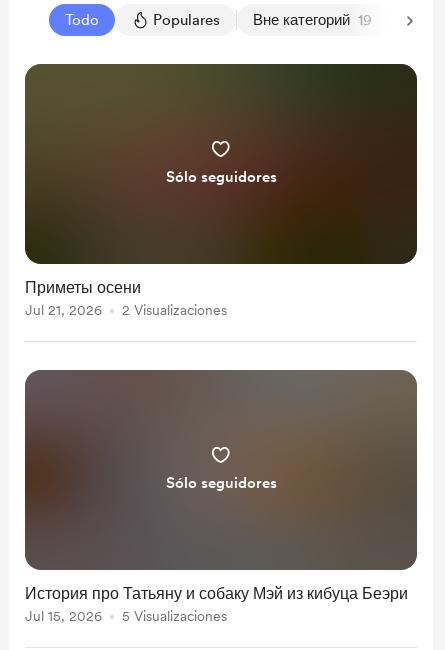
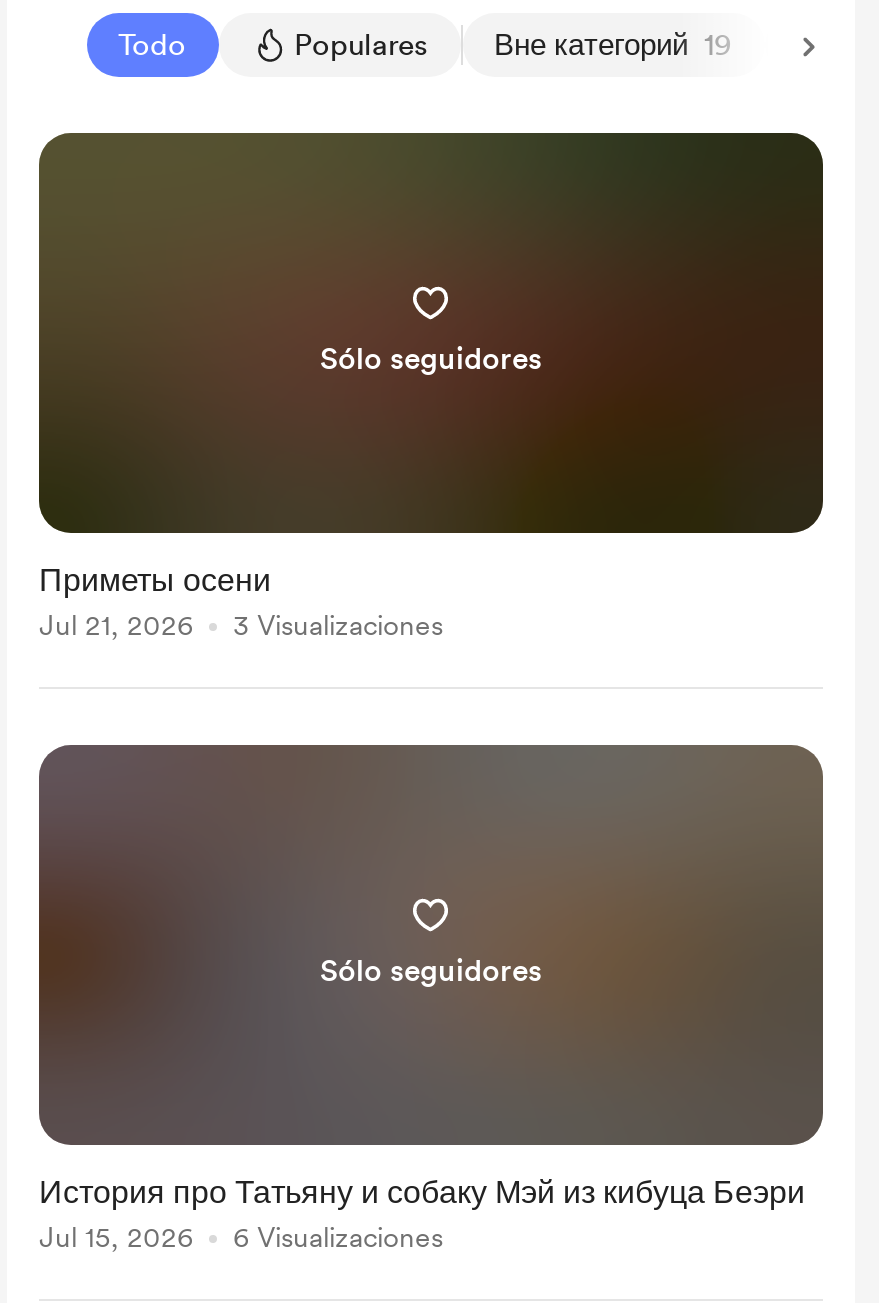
[122,302,227,318] 2 Visualizaciones -> [233,609,443,641] 3 Visualizaciones
[122,608,227,624] 5 Visualizaciones -> [233,1221,443,1253] 6 Visualizaciones

